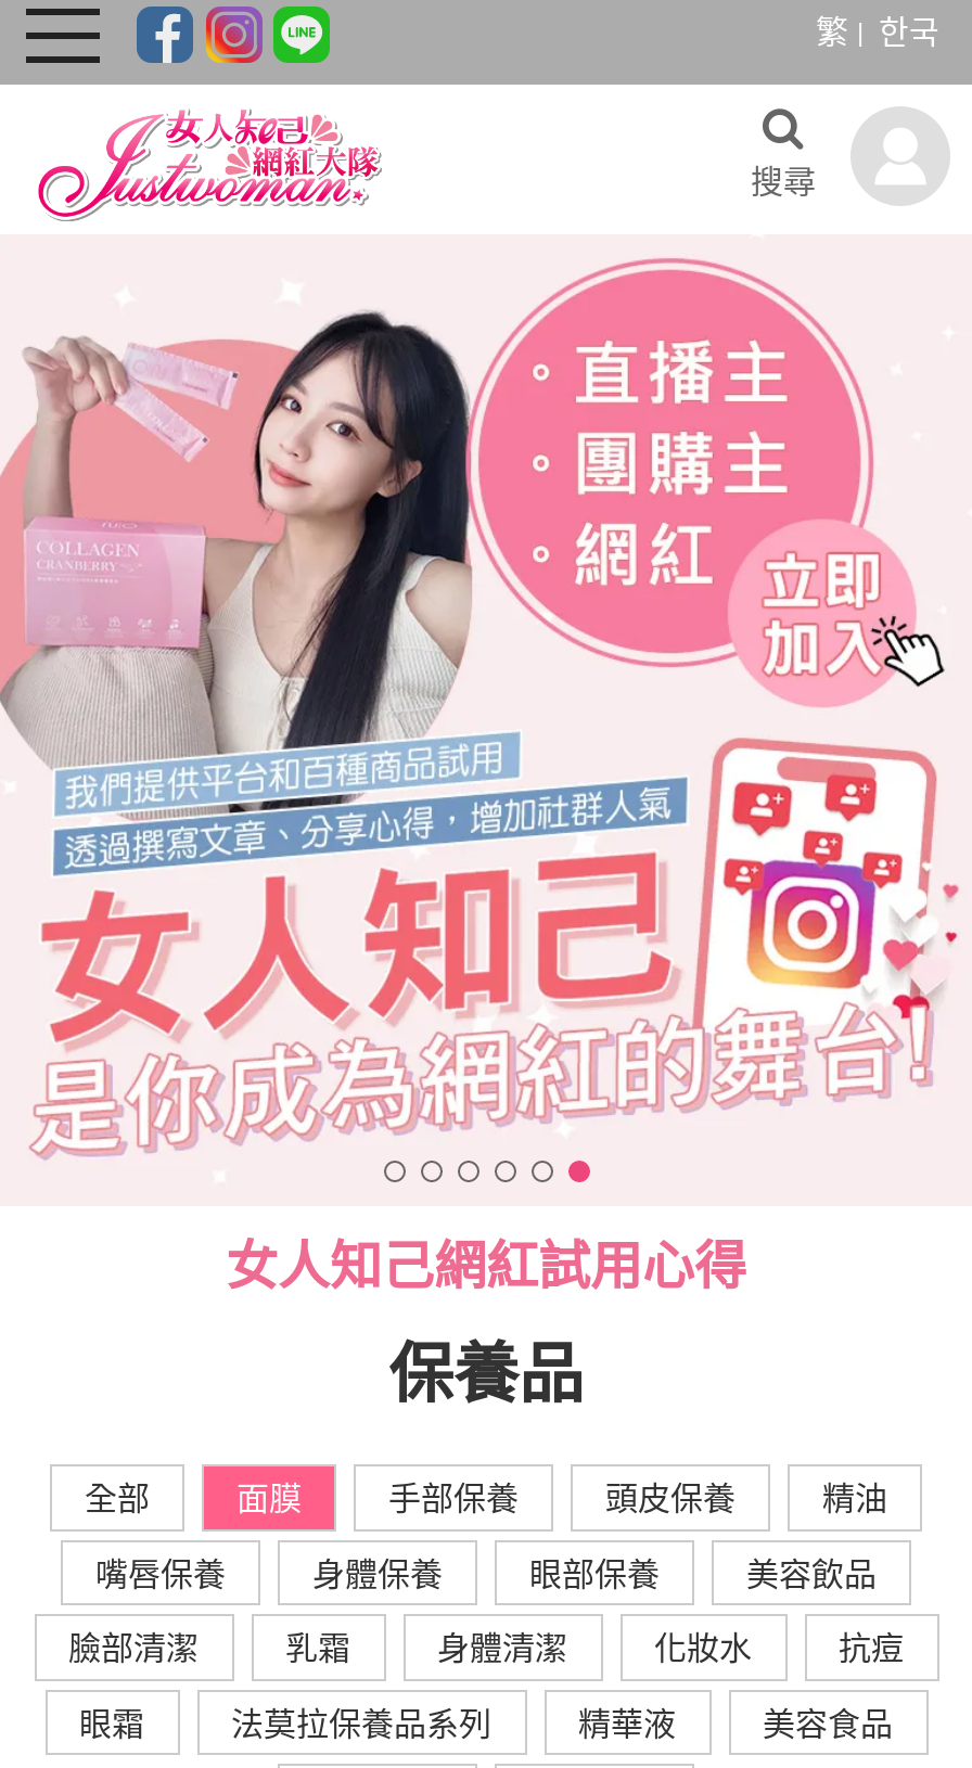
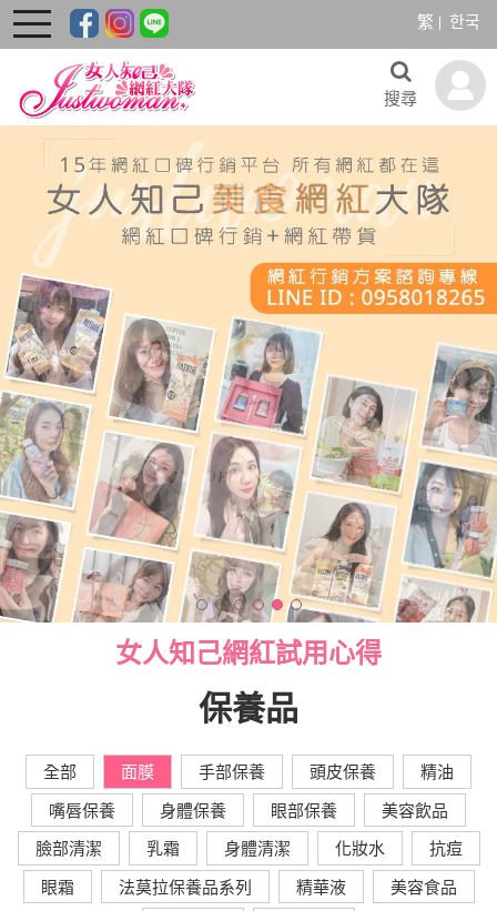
[7,236,965,1206] [image] -> [3,125,494,624] [image]

